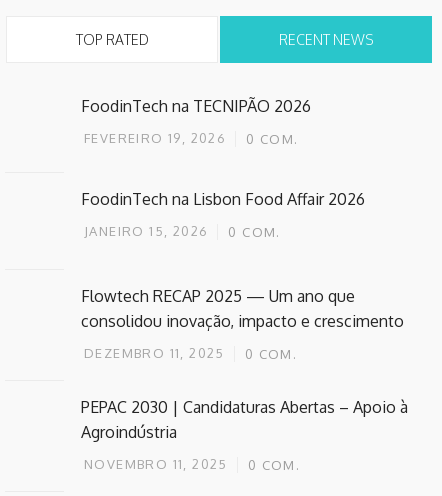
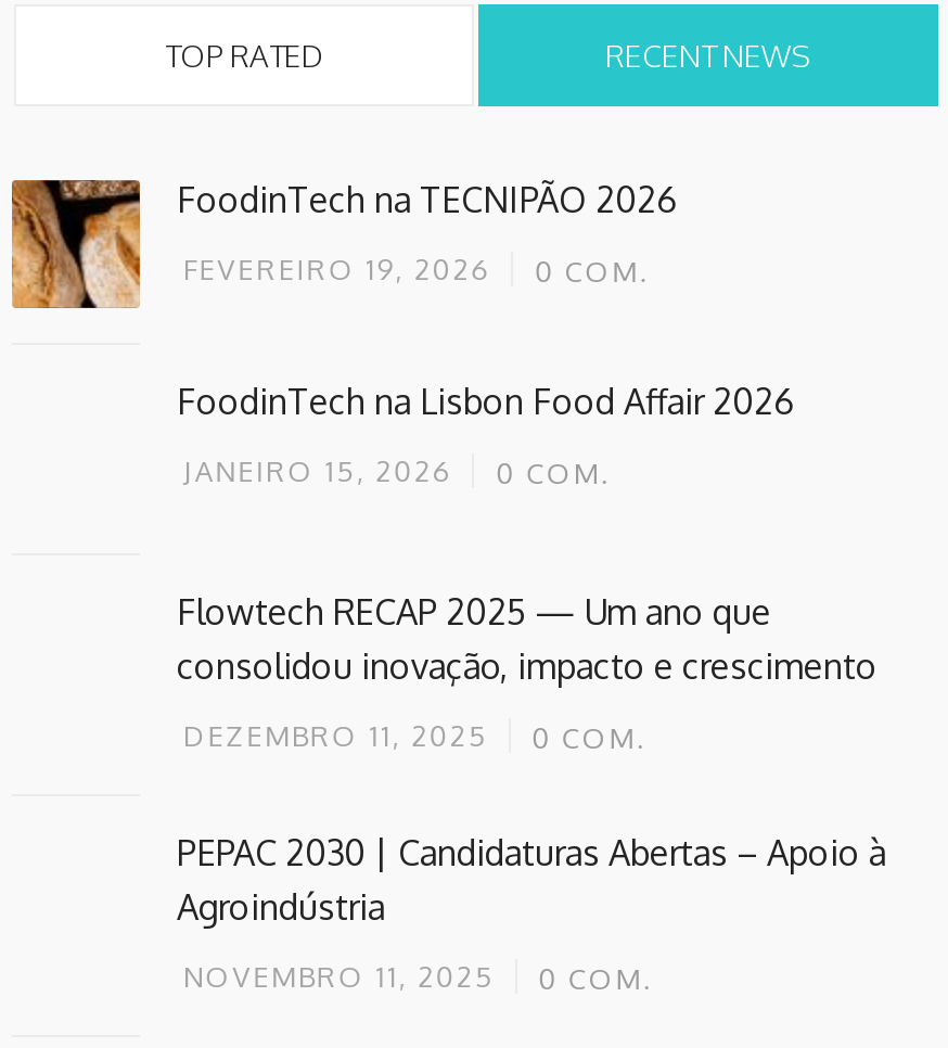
none -> [10,178,142,310] [image]

